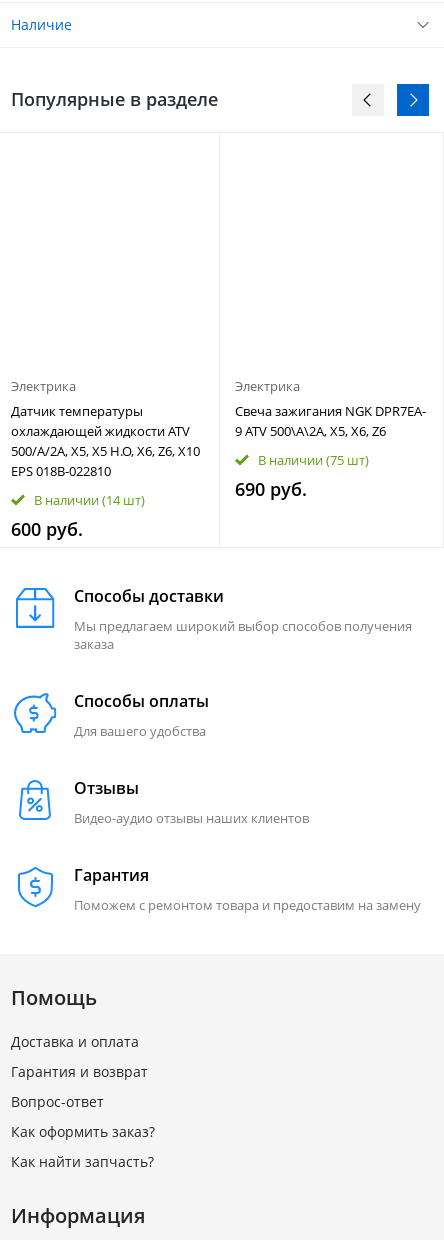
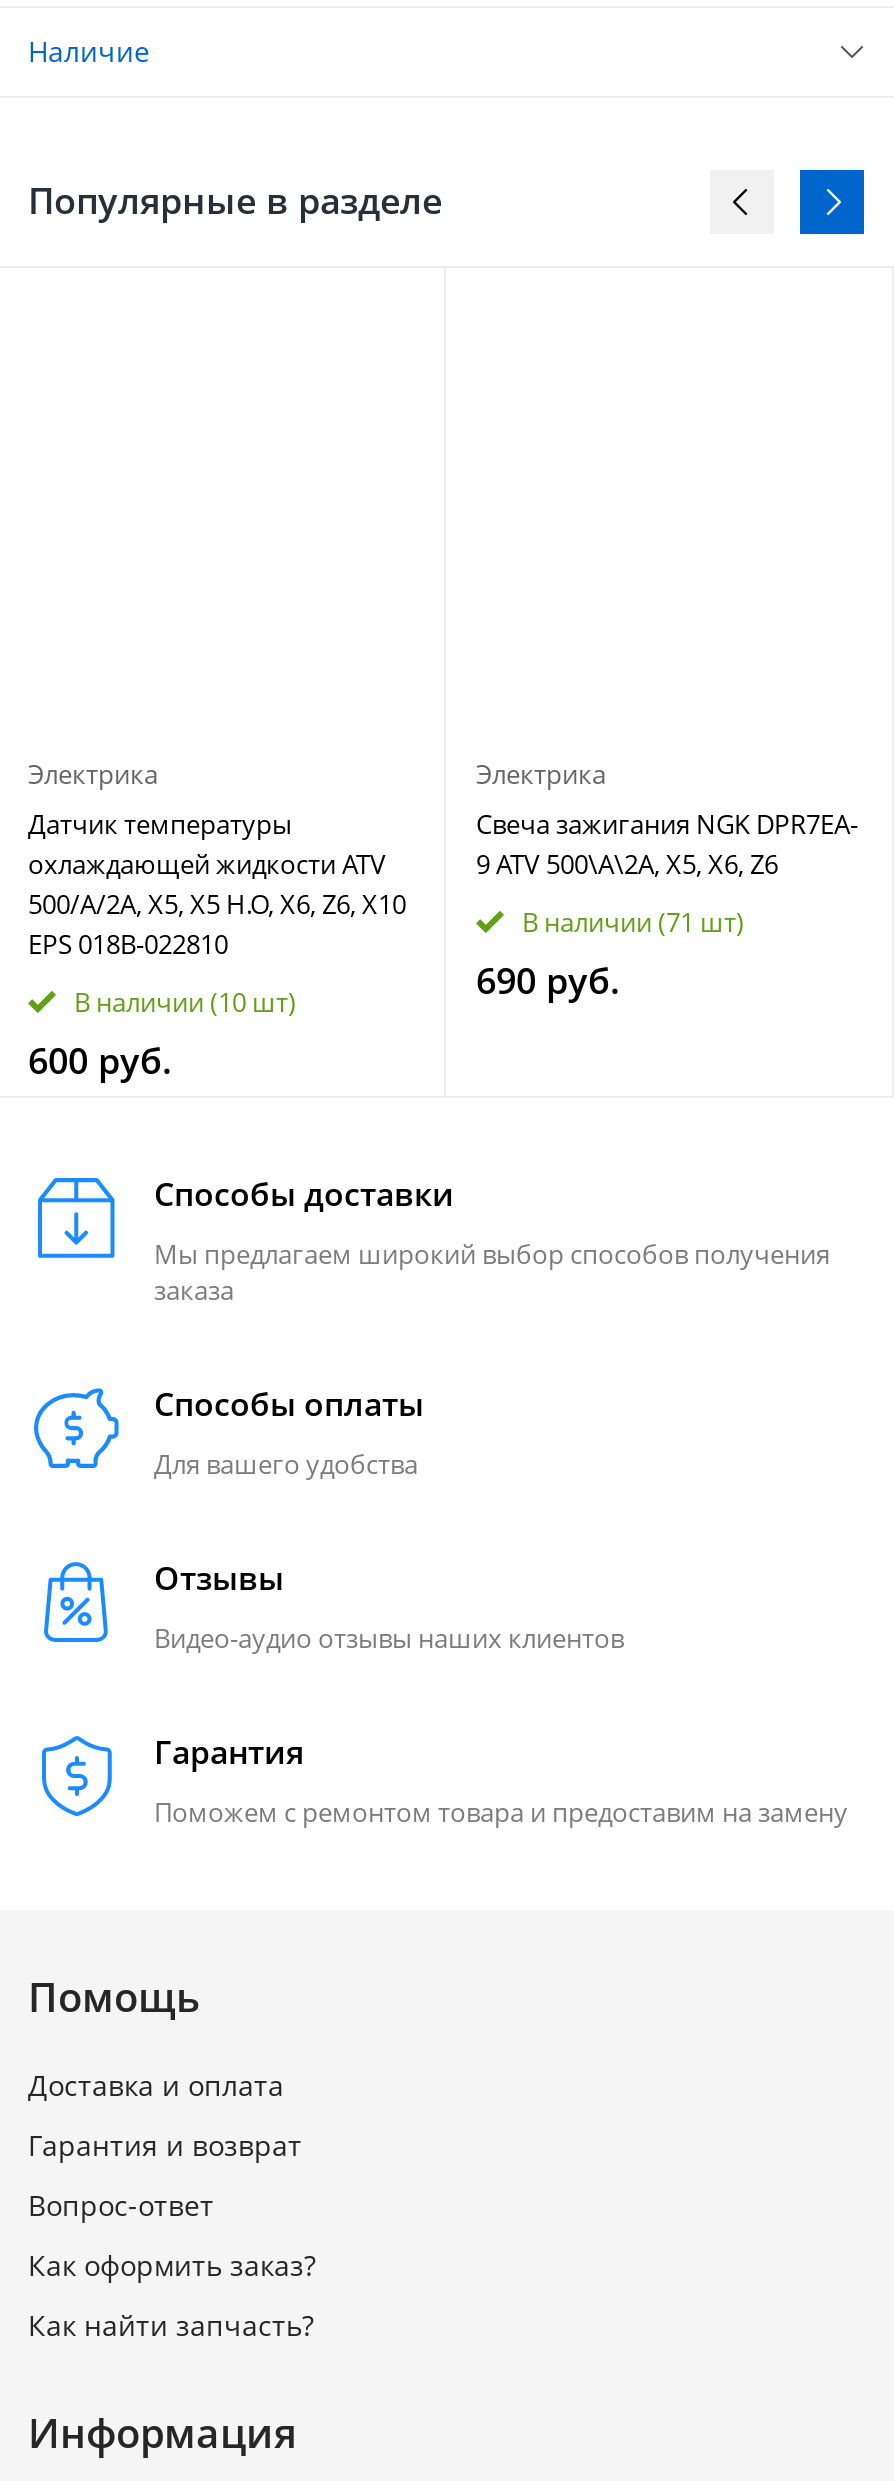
[258,451,369,469] В наличии (75 шт) -> [522,904,744,940] В наличии (71 шт)
[34,491,145,509] В наличии (14 шт) -> [74,984,296,1020] В наличии (10 шт)

